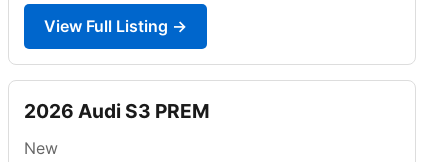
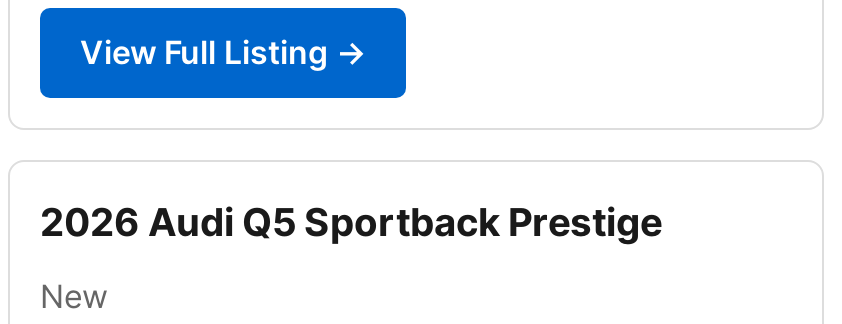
[24,99,210,123] 2026 Audi S3 PREM -> [40,198,662,246] 2026 Audi Q5 Sportback Prestige

